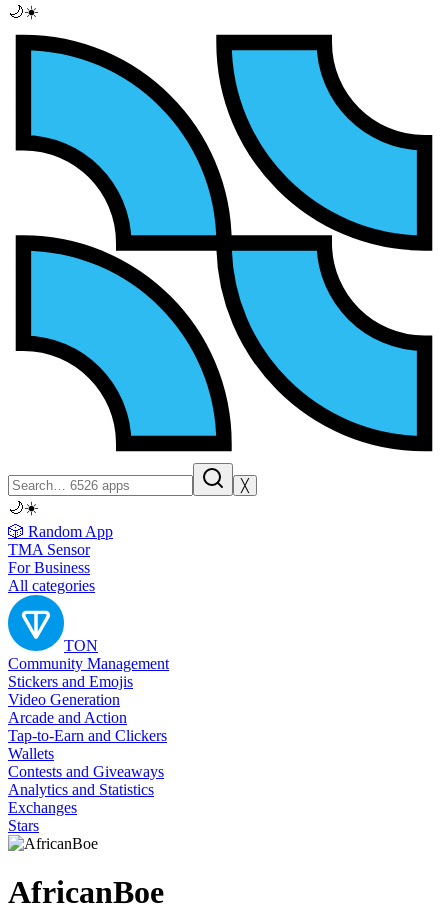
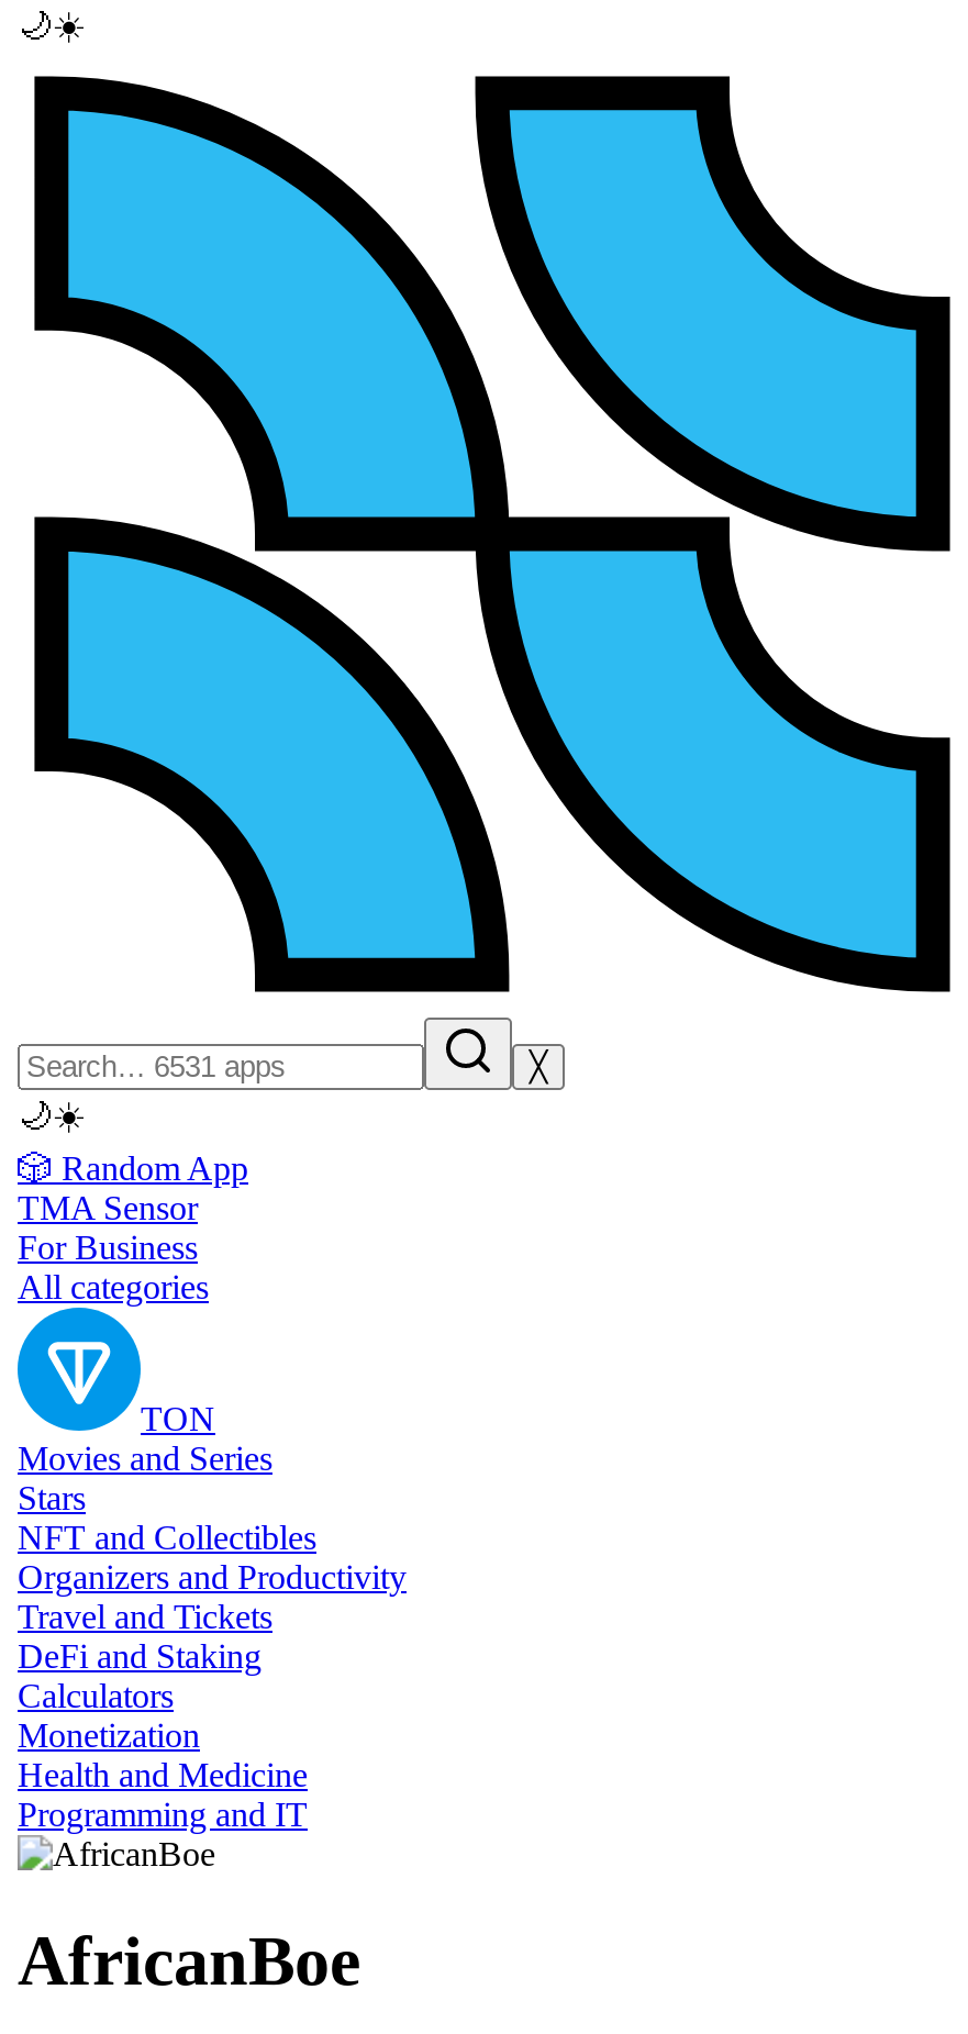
[8,655,169,816] Community Management | Stickers and Emojis | Video Generation | Arcade and Action | Tap-to-Earn and Clickers | Wallets | Contests and Giveaways | Analytics and Statistics | Exchanges -> [18,1440,272,1477] Movies and Series
moved [8,817,39,834] -> [18,1479,86,1516]: Stars
none -> [18,1519,407,1833] NFT and Collectibles | Organizers and Productivity | Travel and Tickets | DeFi and Staking | Calculators | Monetization | Health and Medicine | Programming and IT

